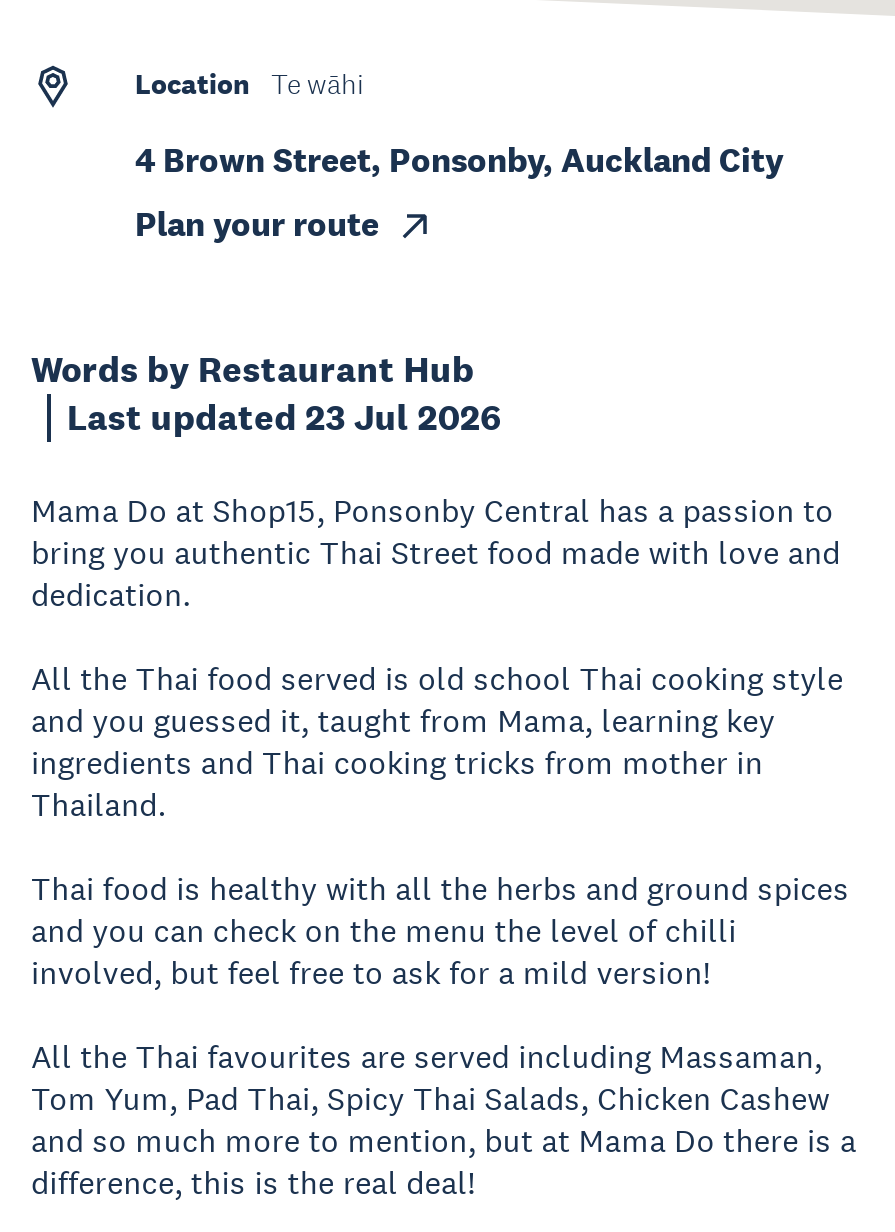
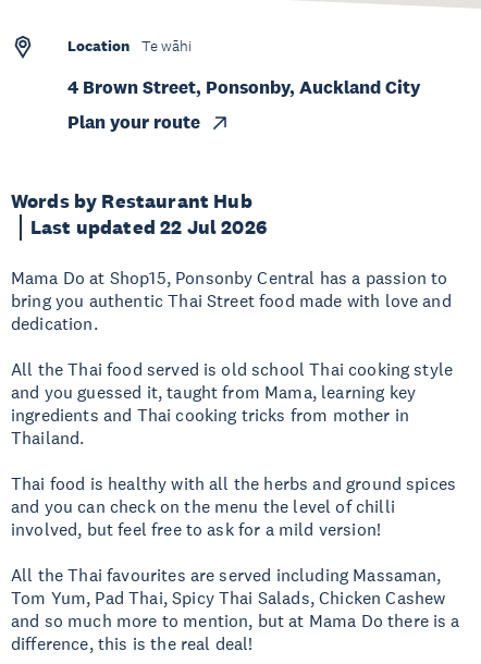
[67,396,501,440] Last updated 23 Jul 2026 -> [30,216,266,239] Last updated 22 Jul 2026

